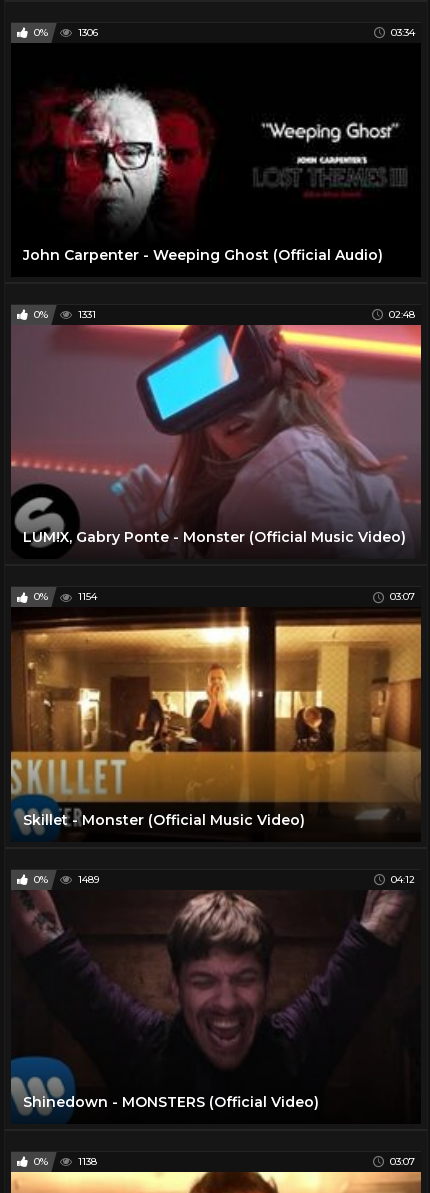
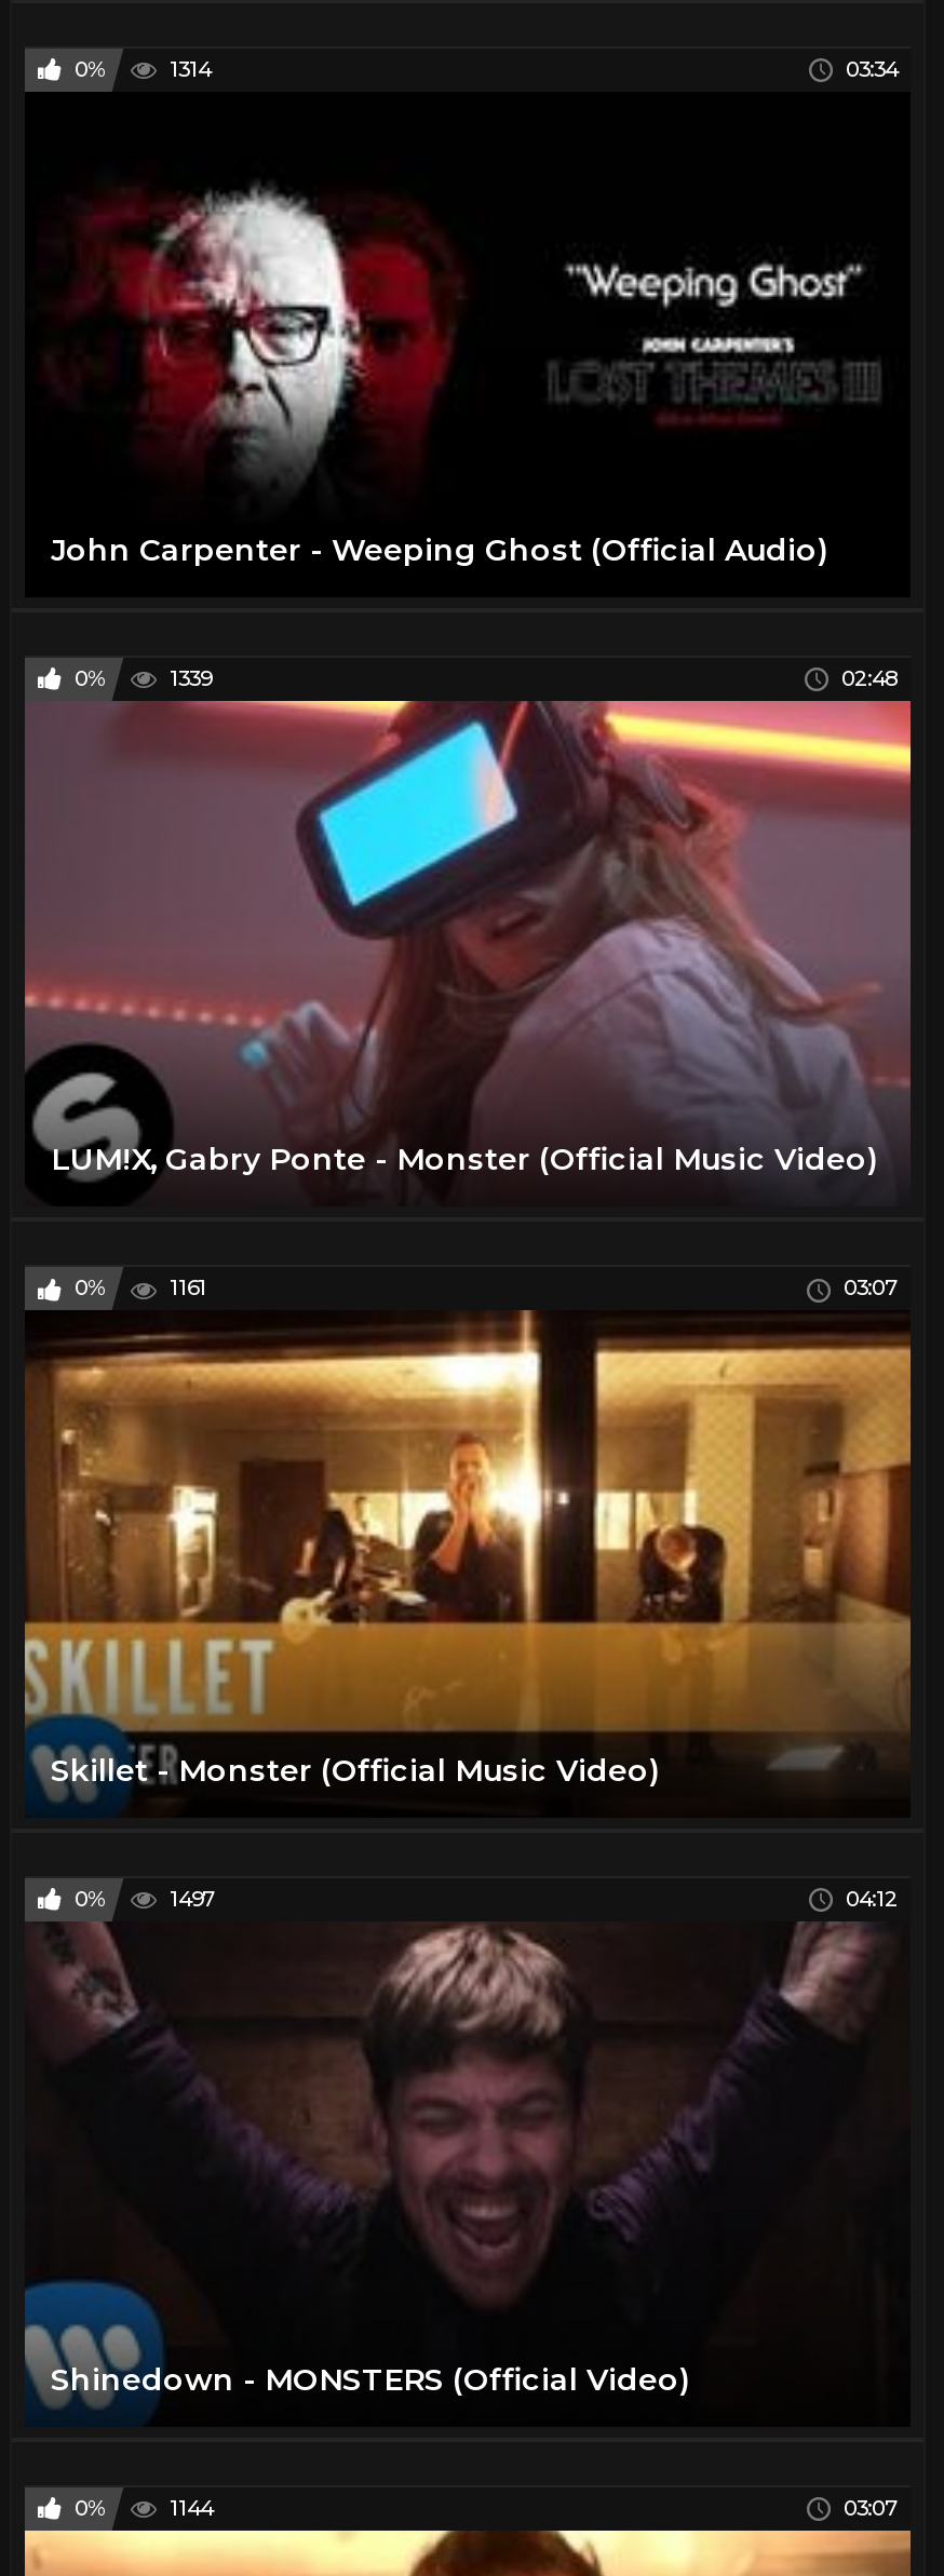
[78,26,98,39] 1306 -> [170,54,211,83] 1314
[78,308,96,321] 1331 -> [170,664,211,692] 1339
[78,590,97,603] 1154 -> [170,1274,206,1302] 1161
[78,873,99,886] 1489 -> [170,1884,215,1912] 1497
[78,1155,97,1168] 1138 -> [170,2494,213,2522] 1144

